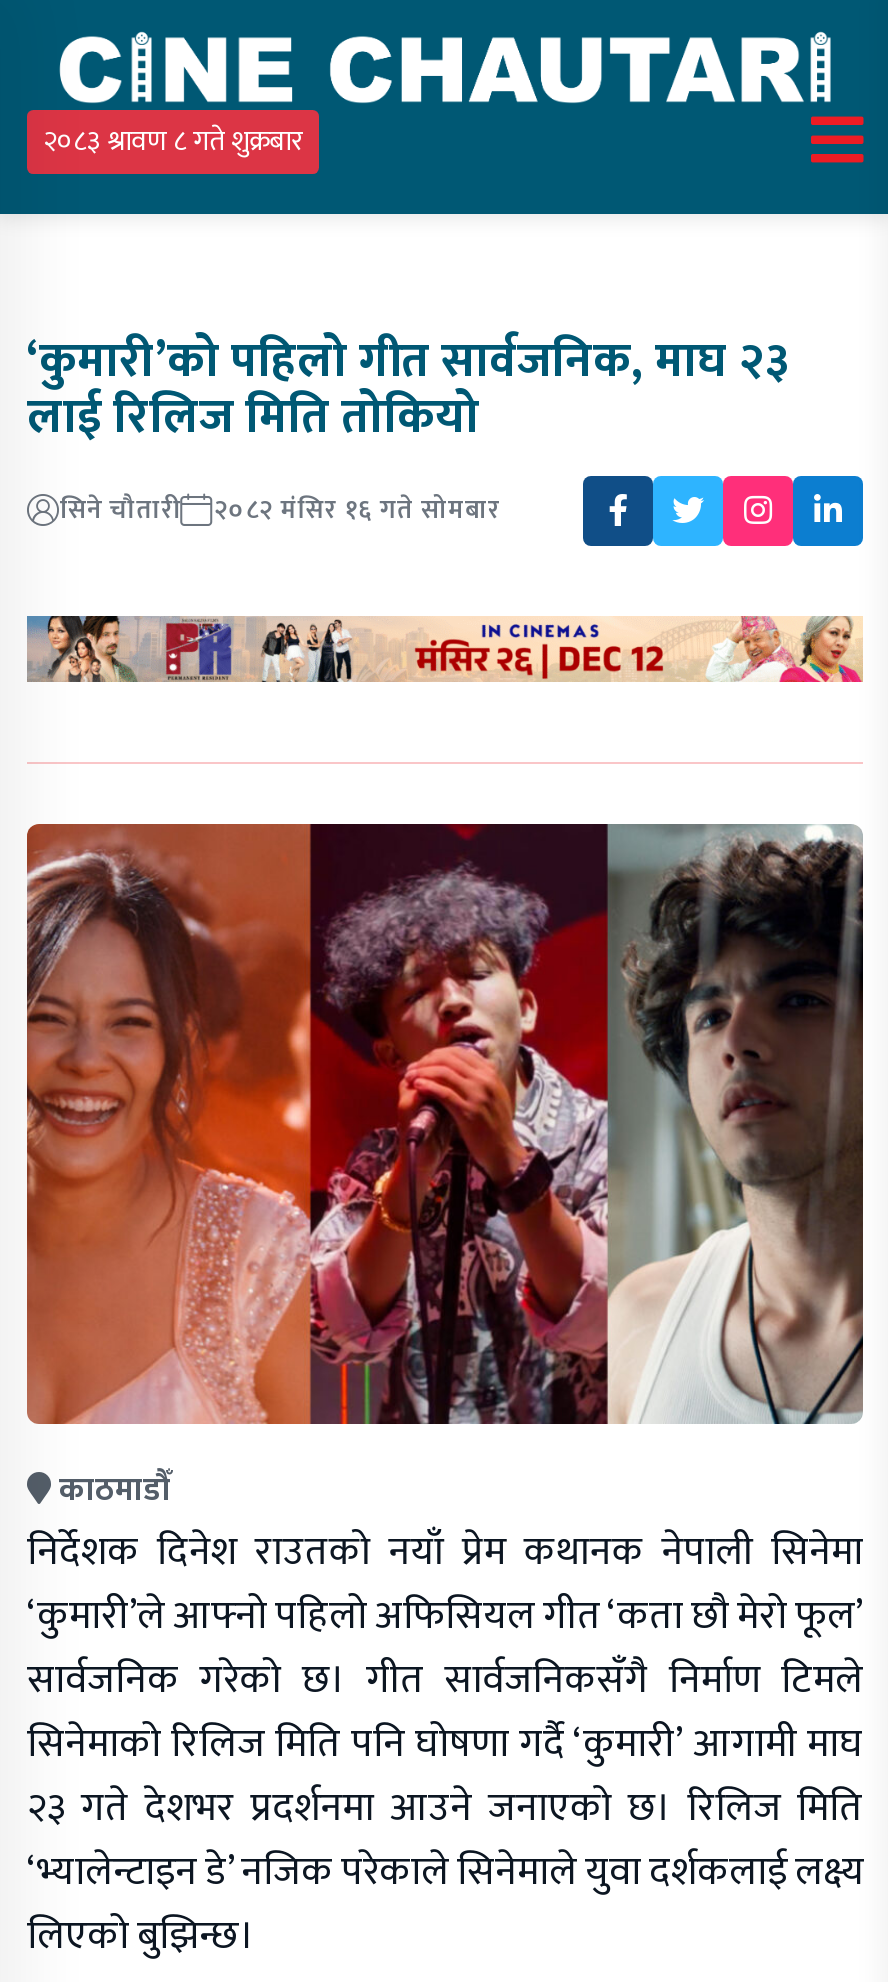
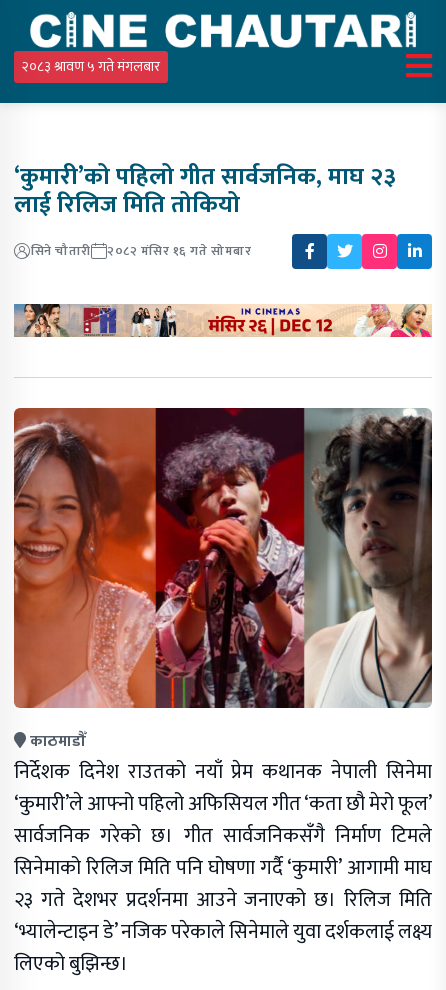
[43,117,303,163] २०८३ श्रावण ८ गते शुक्रबार -> [22,55,160,78] २०८३ श्रावण ५ गते मंगलबार

